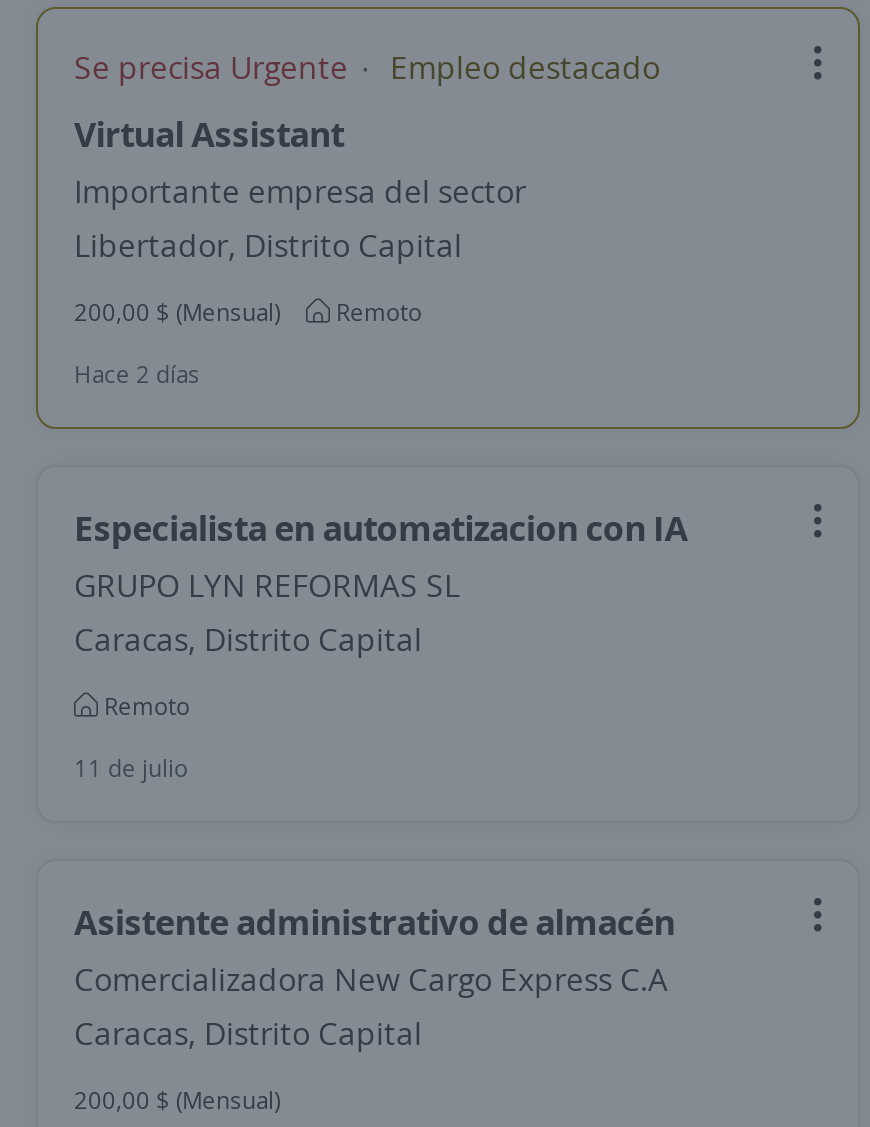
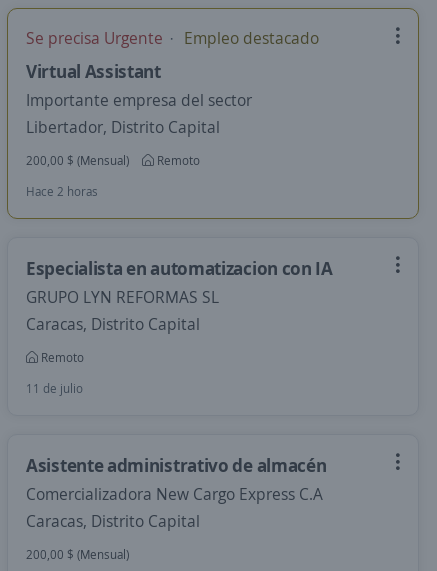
[74,357,200,391] Hace 2 días -> [26,183,98,200] Hace 2 horas

